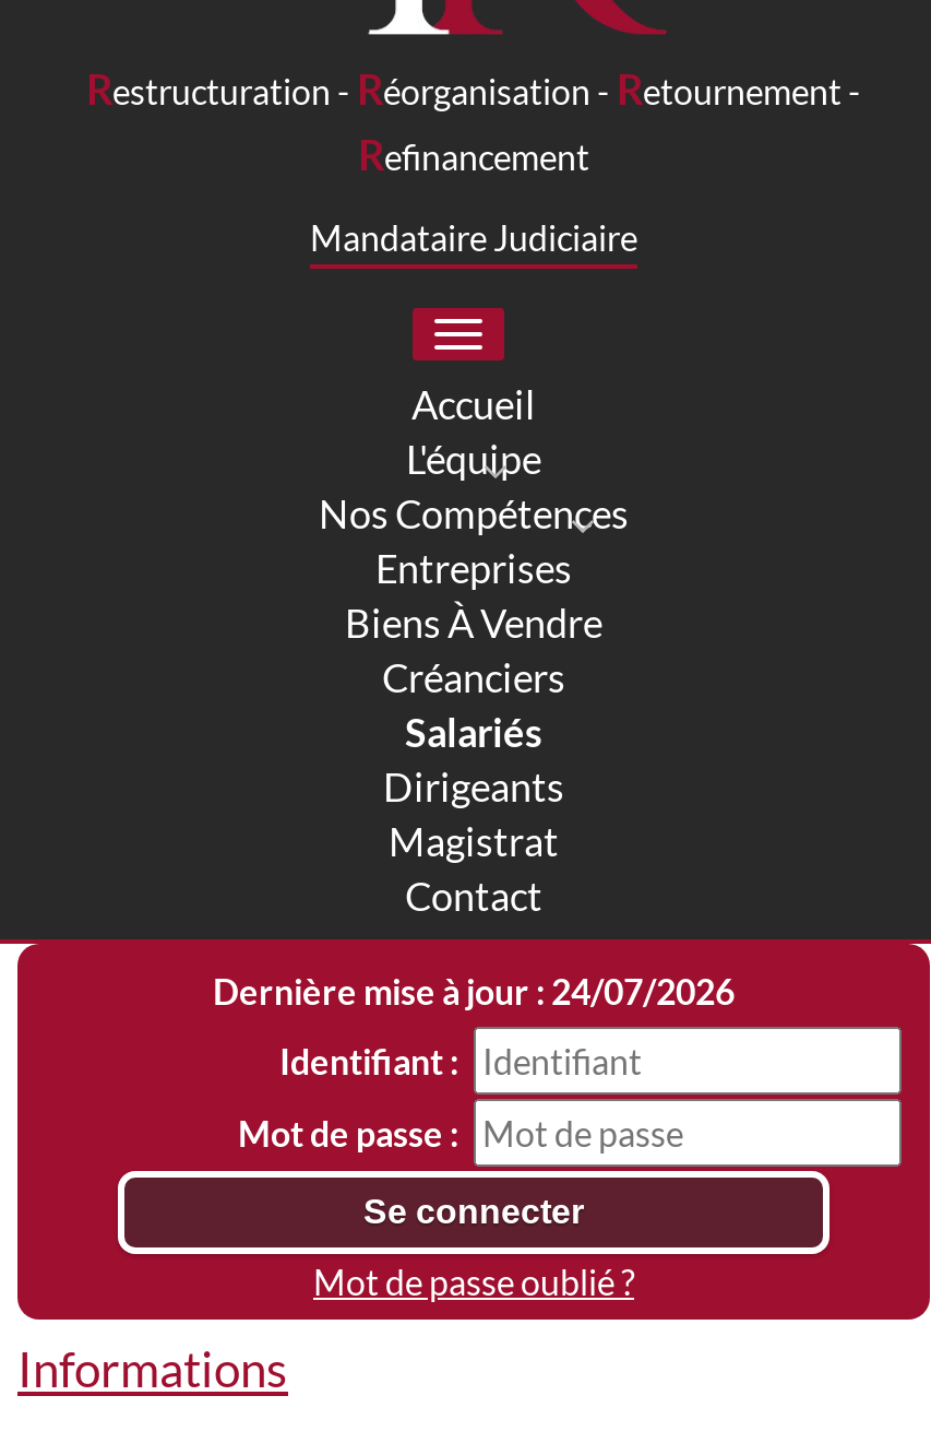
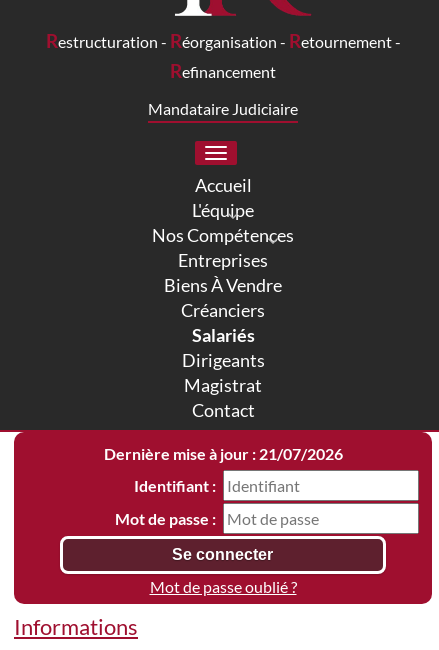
[213,971,735,1012] Dernière mise à jour : 24/07/2026 -> [103,444,342,463] Dernière mise à jour : 21/07/2026

